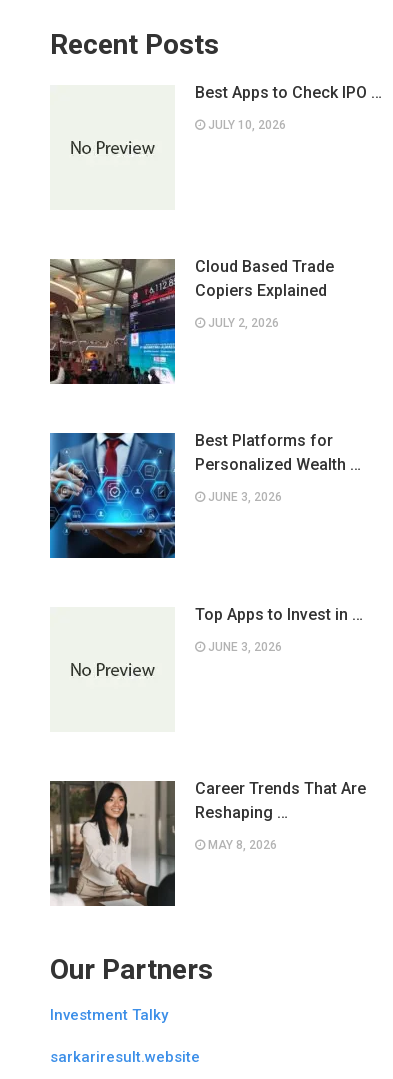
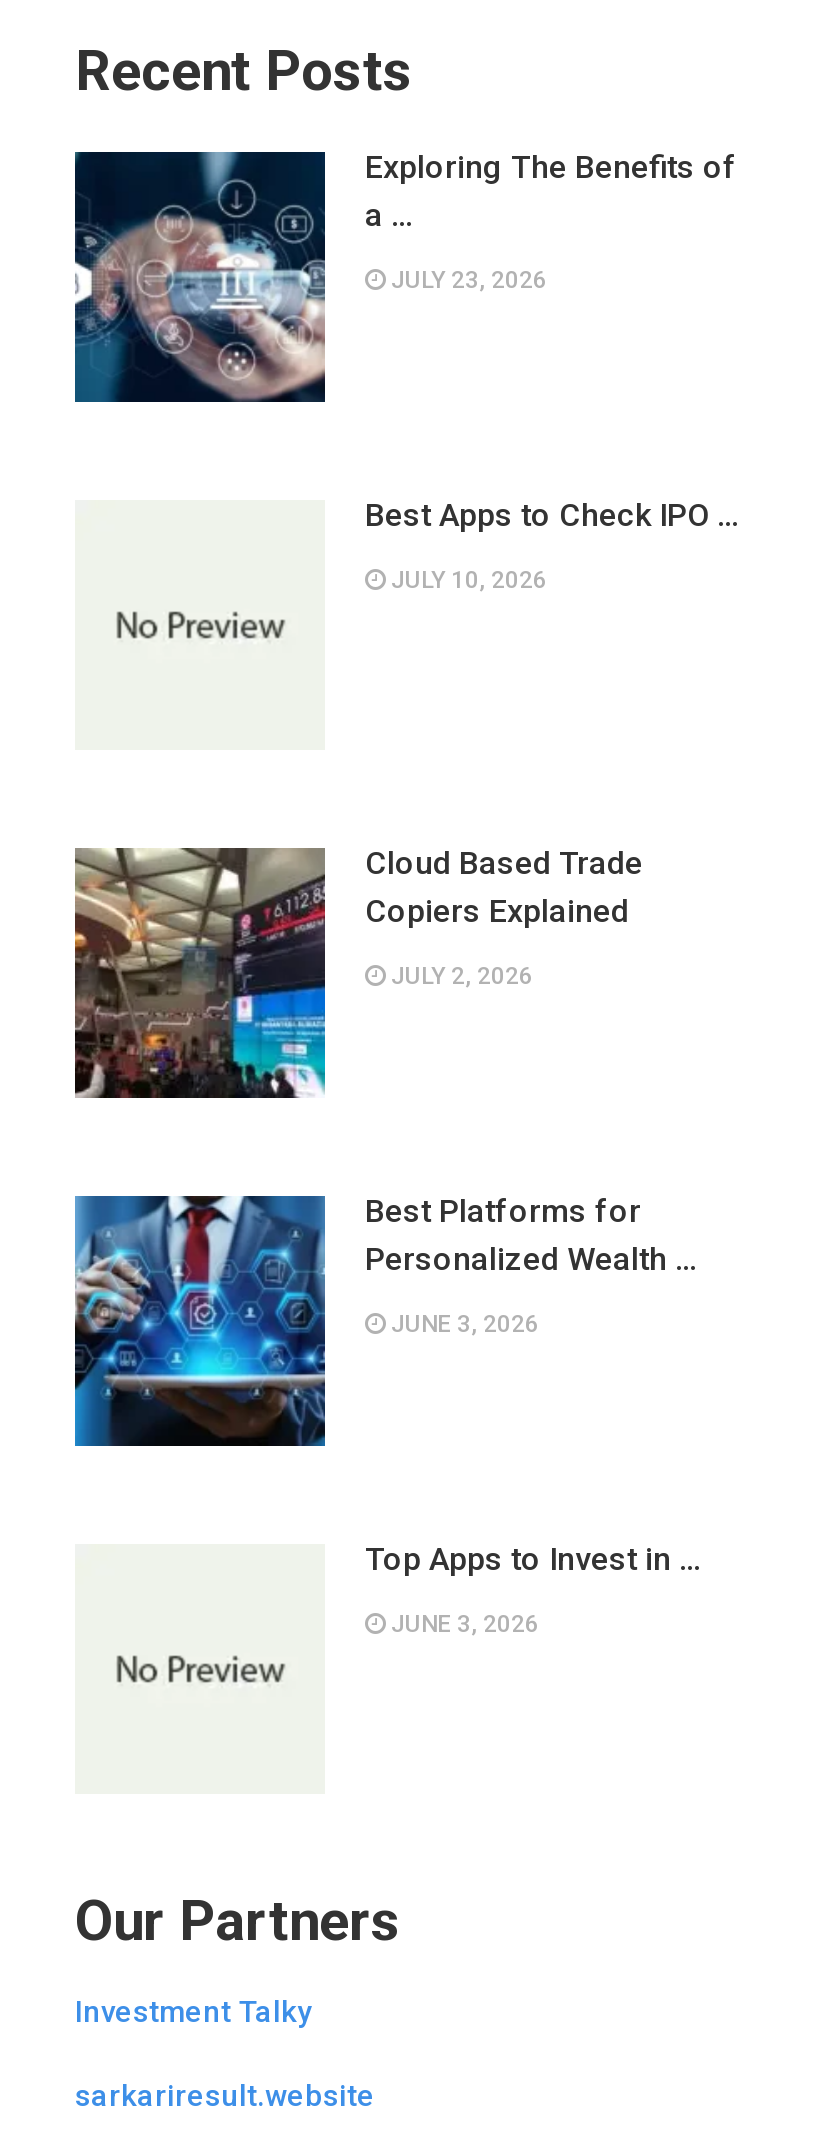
none -> [73,148,737,404] [image] | Exploring The Benefits of | a … | JULY 23, 2026
moved [48,83,382,654] -> [71,496,739,1638]: [image] | Best Apps to Check IPO … | JULY 10, 2026 | ... | Top Apps to Invest in … | JUNE 3, 2026
[49,779,366,907] [image] | Career Trends That Are | Reshaping … | MAY 8, 2026 -> none

